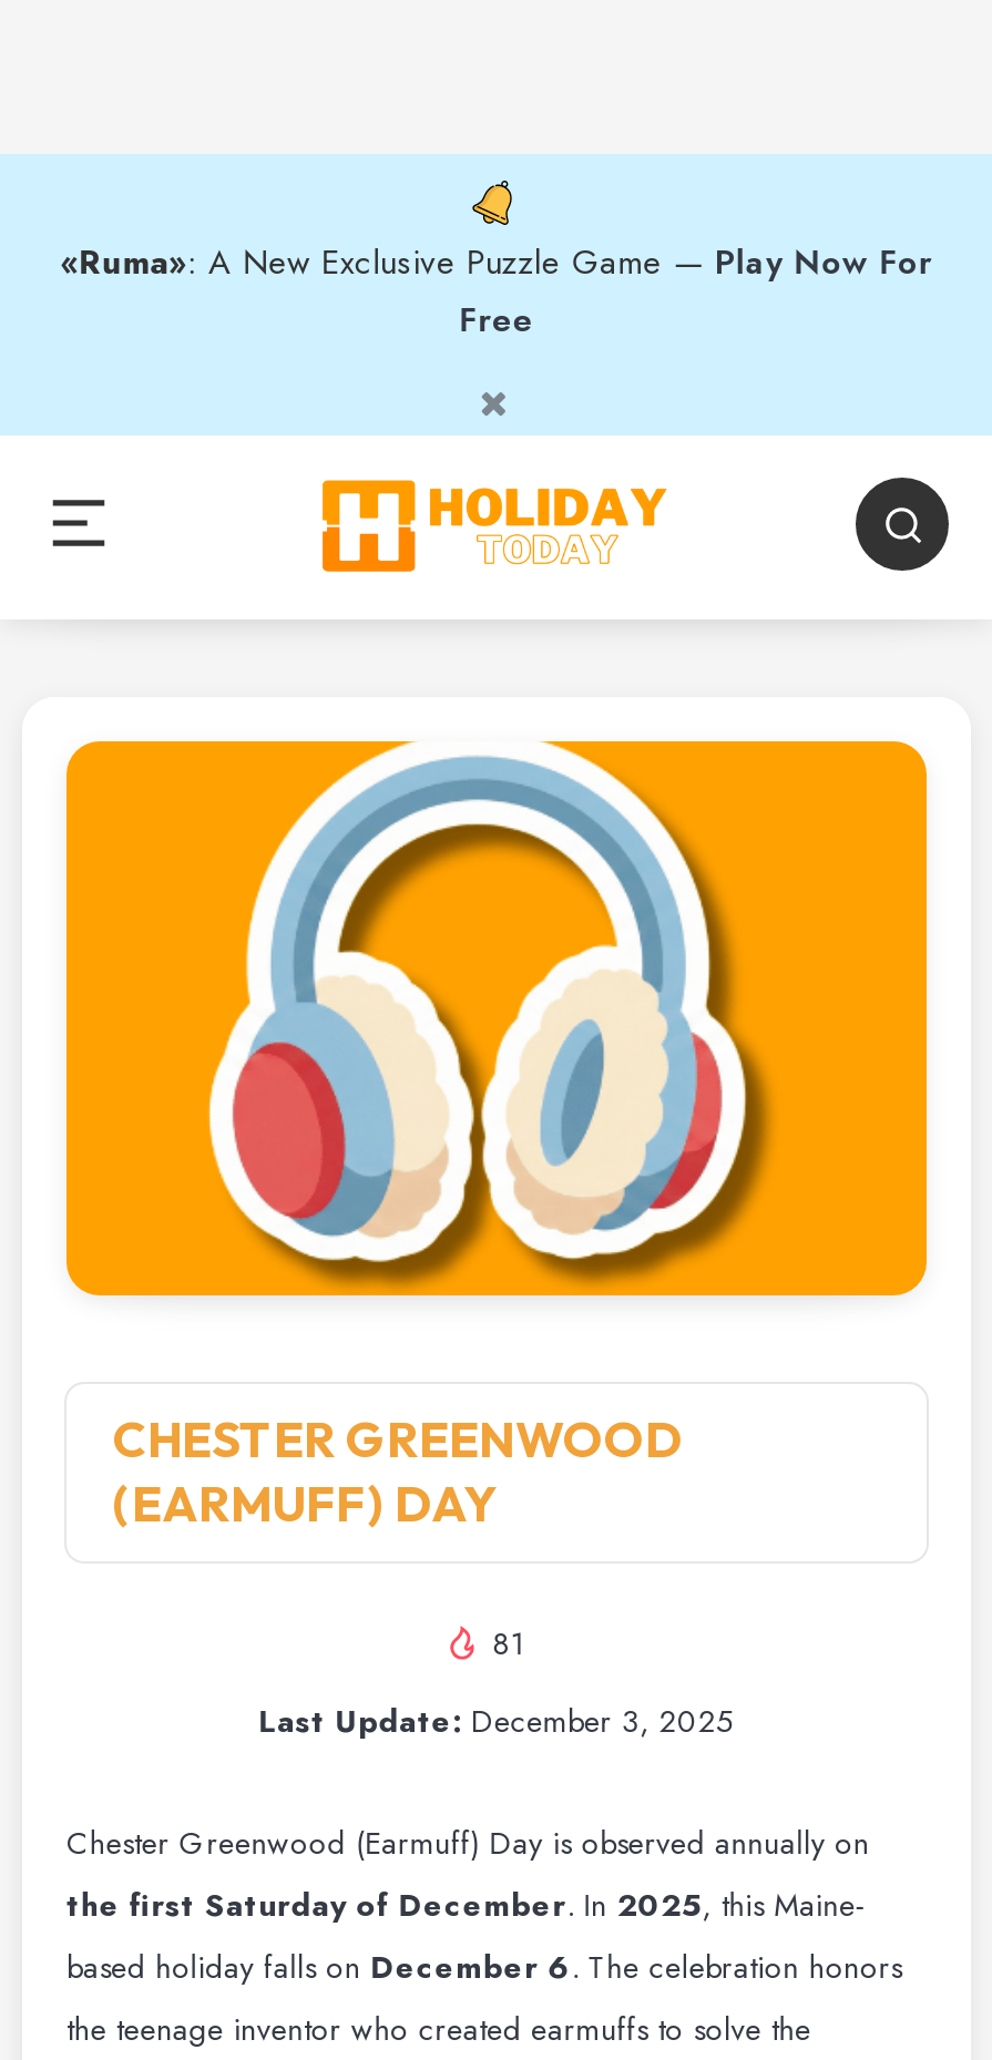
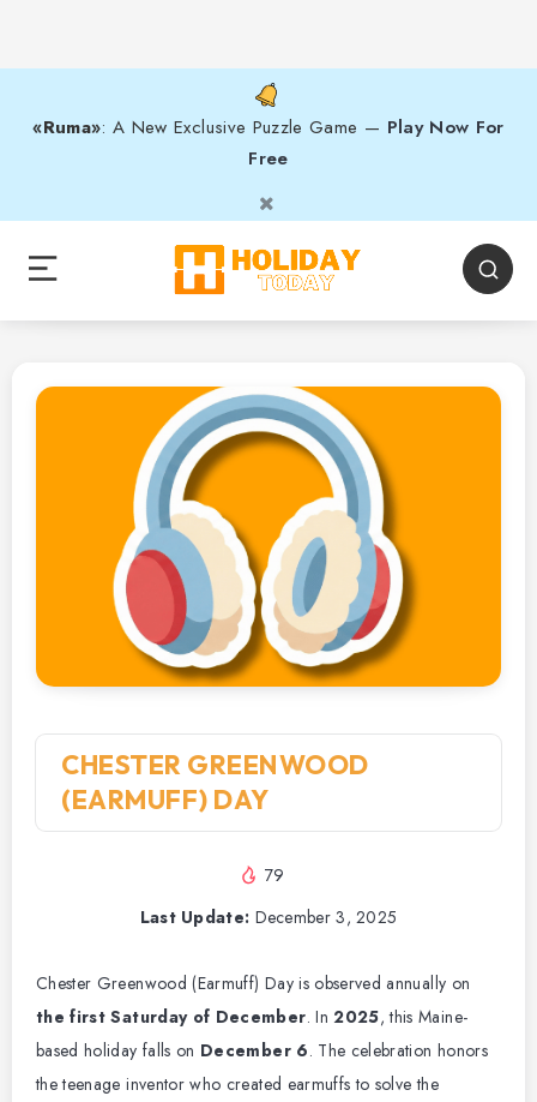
[482,1620,524,1665] 81 -> [260,863,285,887] 79

